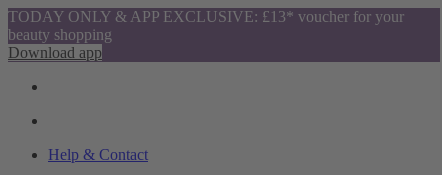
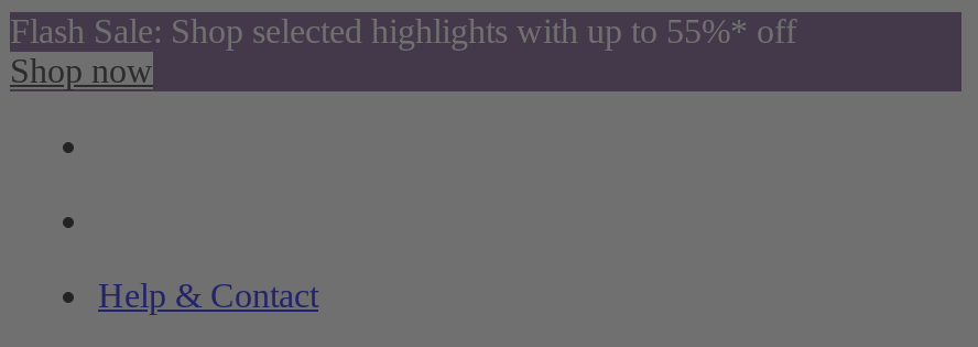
[8,8,404,61] TODAY ONLY & APP EXCLUSIVE: £13* voucher for your | beauty shopping | Download app -> [10,12,796,89] Flash Sale: Shop selected highlights with up to 55%* off | Shop now

